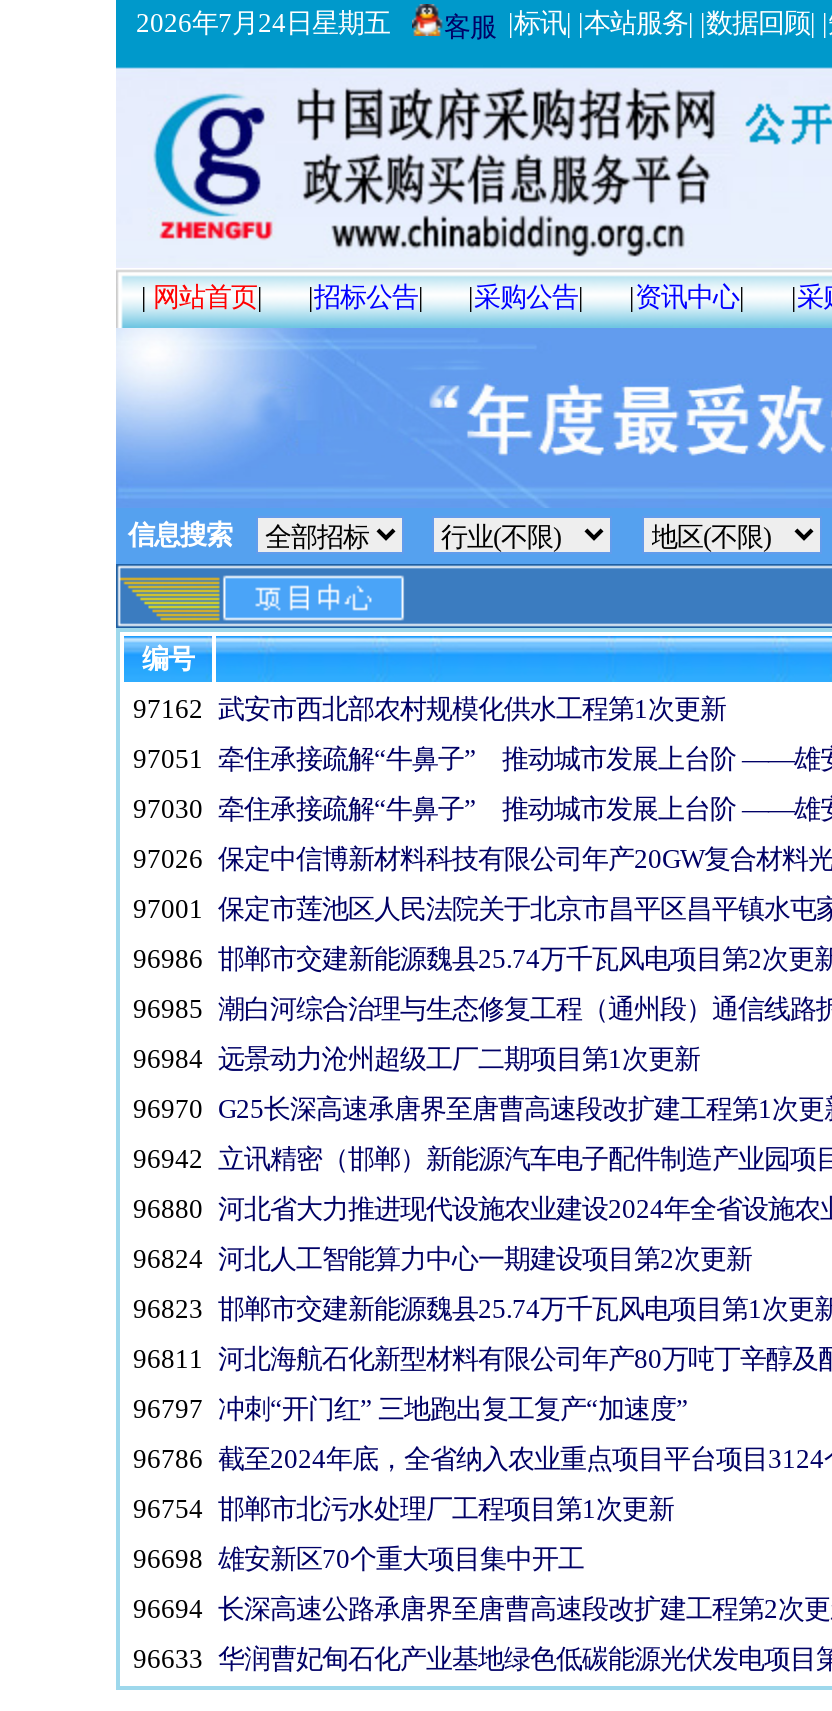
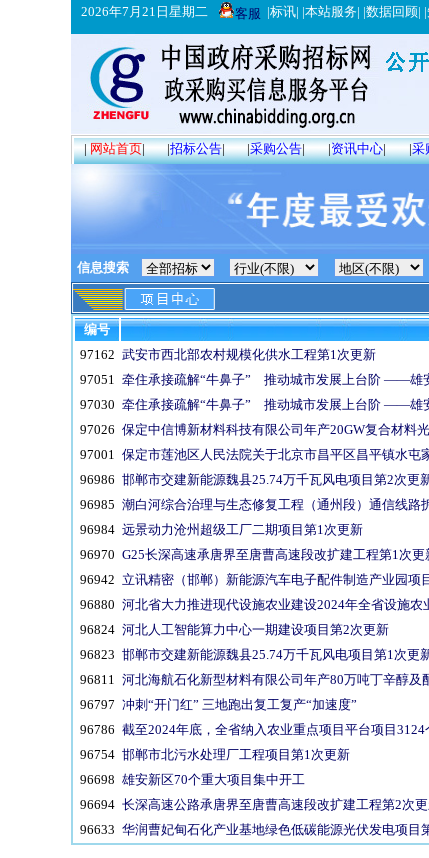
[136,8,390,38] 2026年7月24日星期五 -> [81,4,208,19] 2026年7月21日星期二

